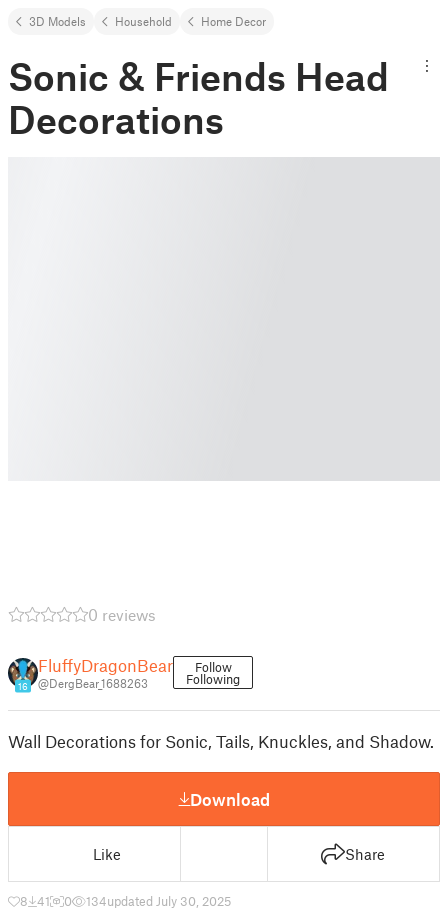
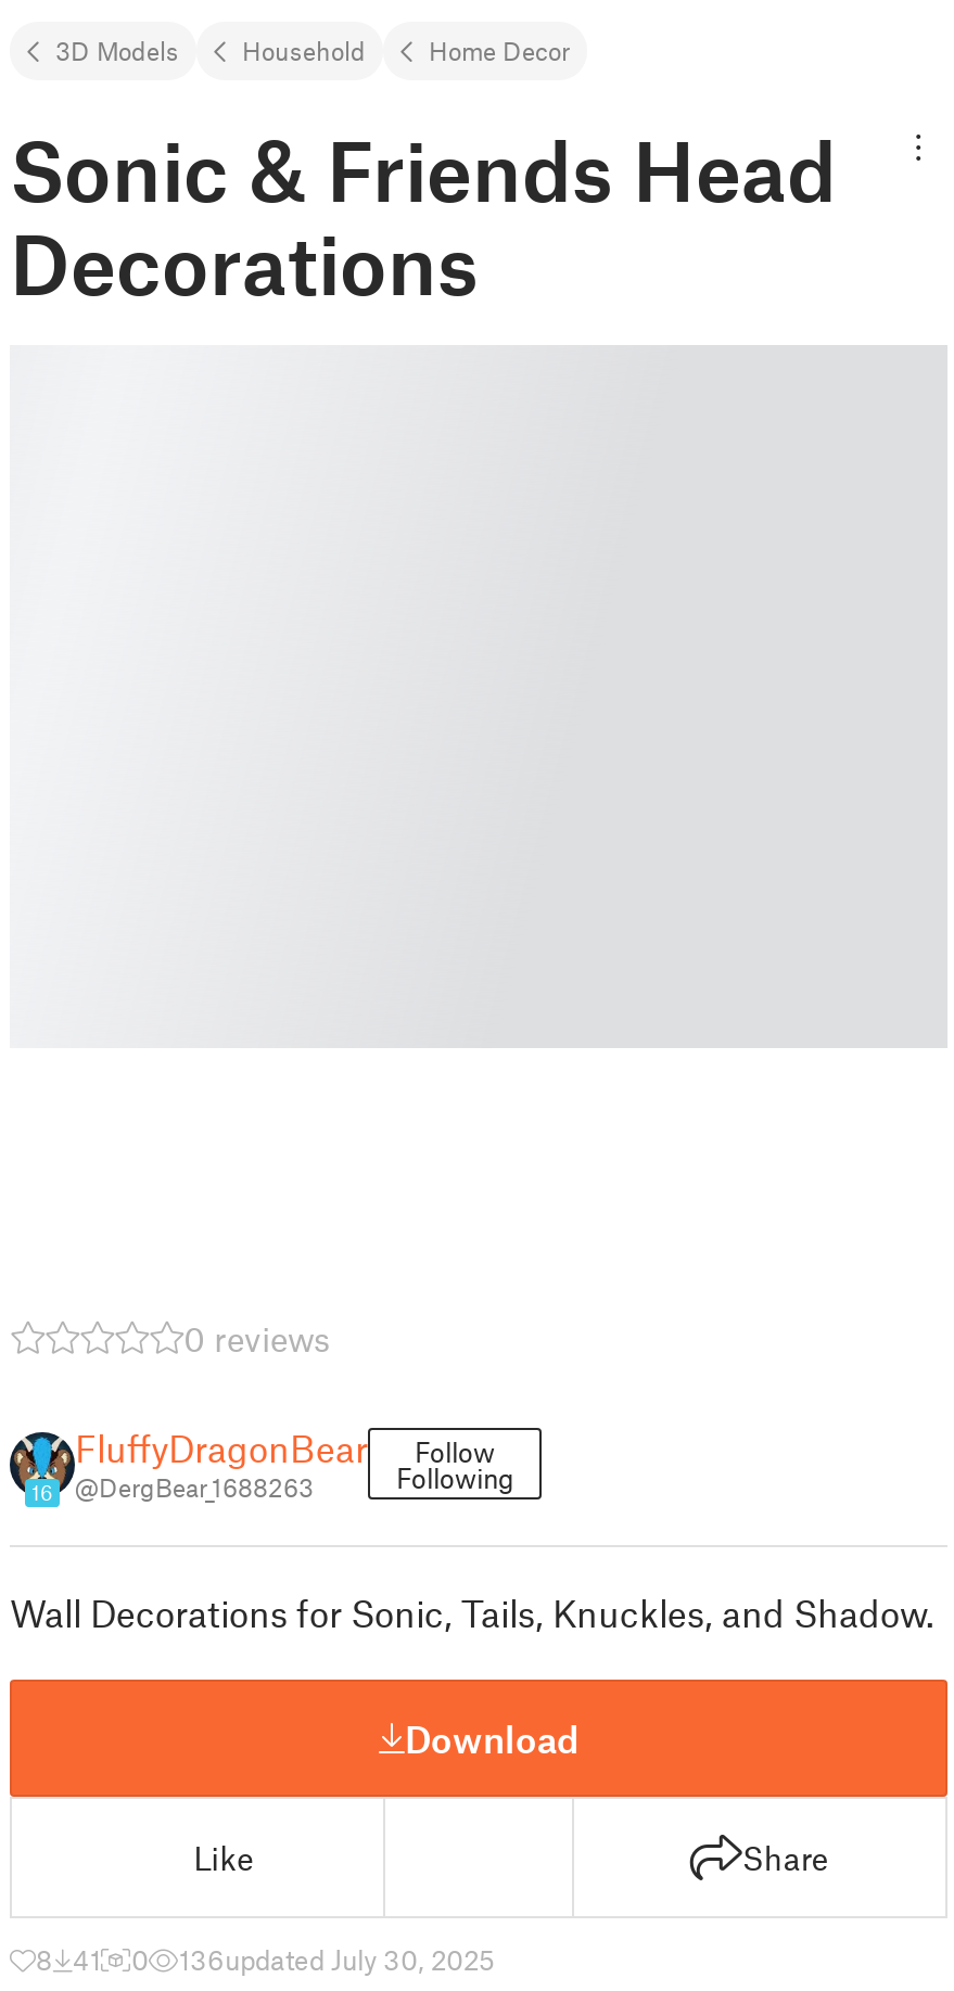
[86,893,231,909] 134updated July 30, 2025 -> [179,1942,494,1977] 136updated July 30, 2025

